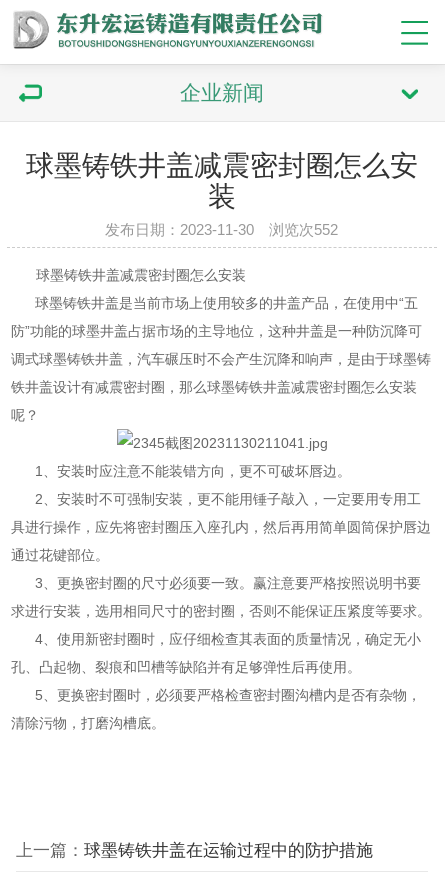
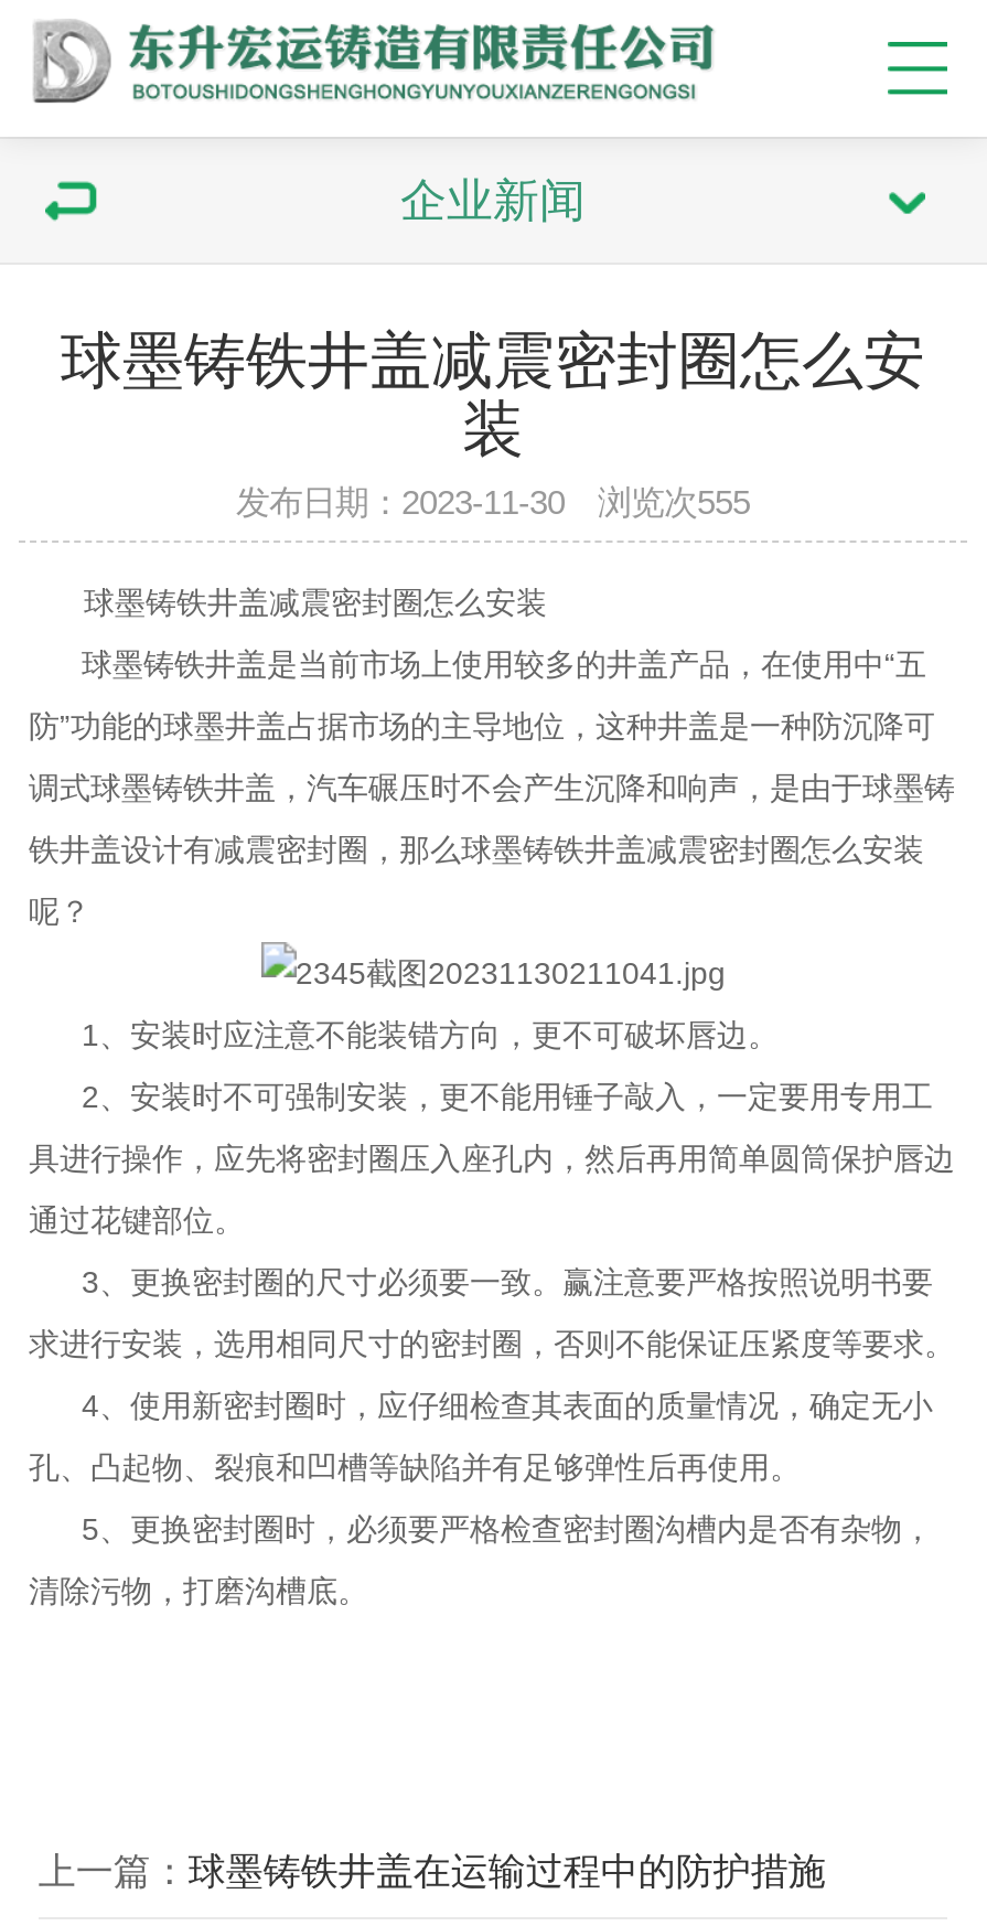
[105,221,338,238] 发布日期：2023-11-30 浏览次552 -> [236,483,750,521] 发布日期：2023-11-30 浏览次555

